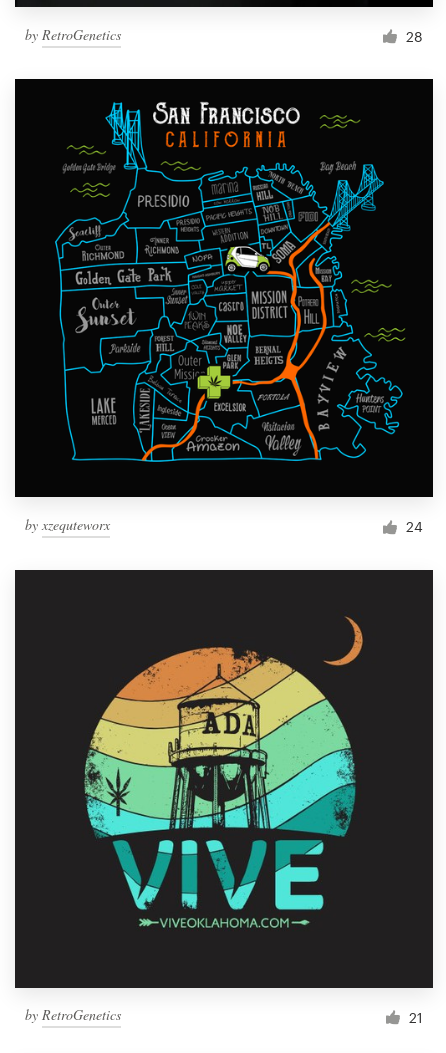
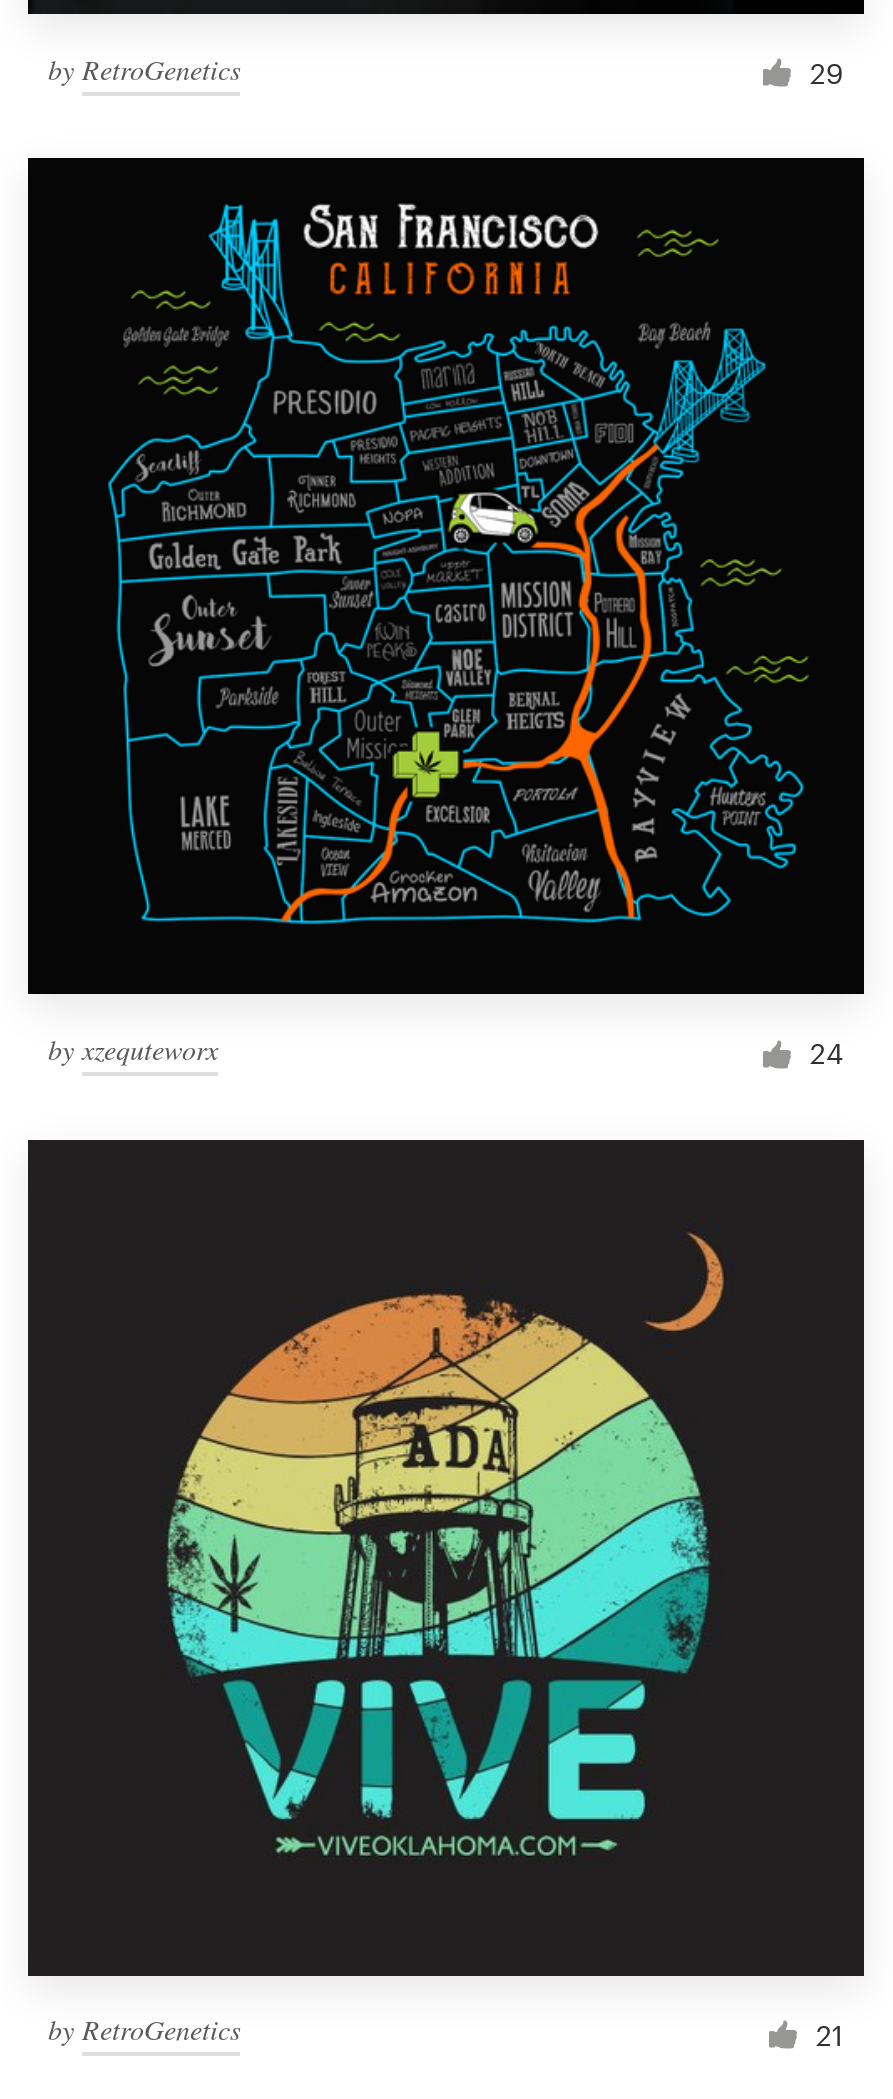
[406,28,423,45] 28 -> [810,56,844,90] 29

